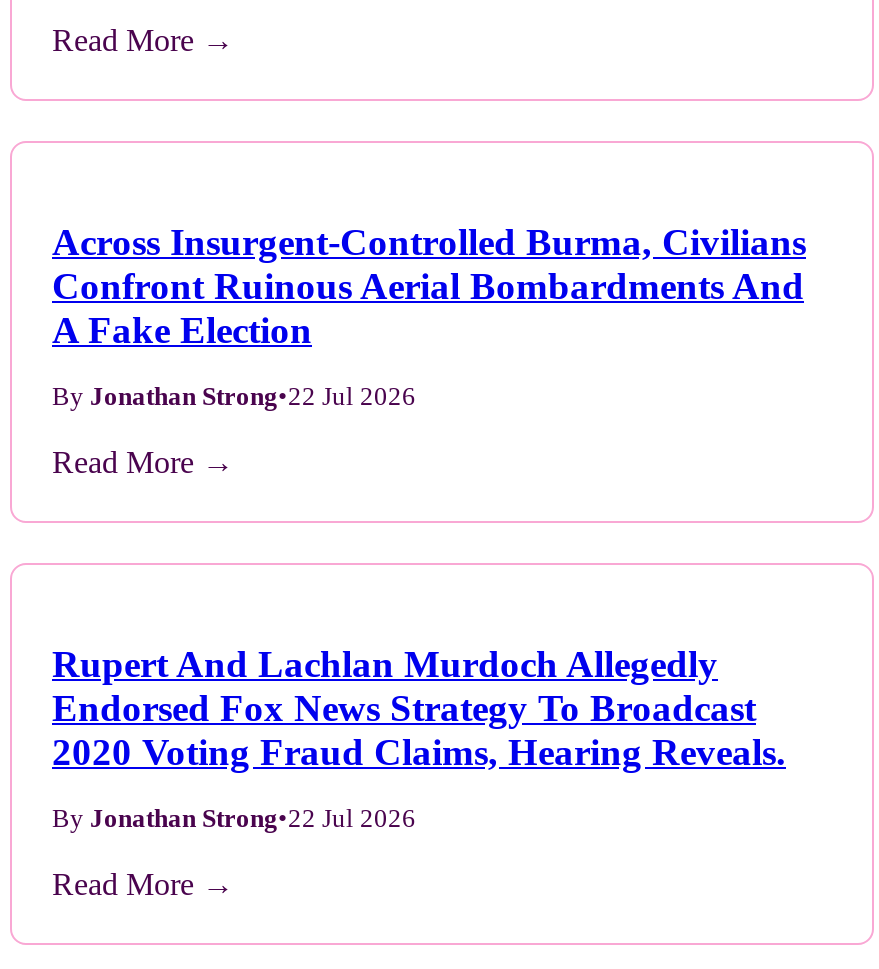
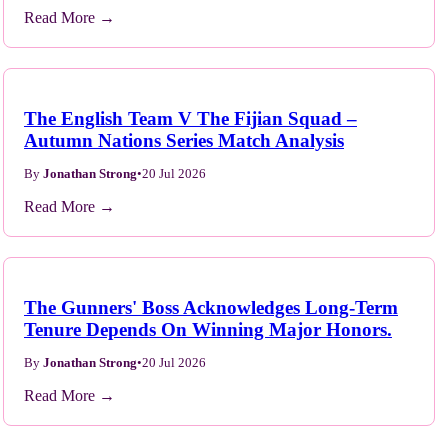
[52,221,806,351] Across Insurgent-Controlled Burma, Civilians | Confront Ruinous Aerial Bombardments And | A Fake Election -> [24,108,357,151] The English Team V The Fijian Squad – | Autumn Nations Series Match Analysis
[52,383,416,411] By Jonathan Strong•22 Jul 2026 -> [24,167,206,181] By Jonathan Strong•20 Jul 2026
[52,643,786,773] Rupert And Lachlan Murdoch Allegedly | Endorsed Fox News Strategy To Broadcast | 2020 Voting Fraud Claims, Hearing Reveals. -> [24,297,398,340] The Gunners' Boss Acknowledges Long-Term | Tenure Depends On Winning Major Honors.
[52,805,416,833] By Jonathan Strong•22 Jul 2026 -> [24,356,206,370] By Jonathan Strong•20 Jul 2026

